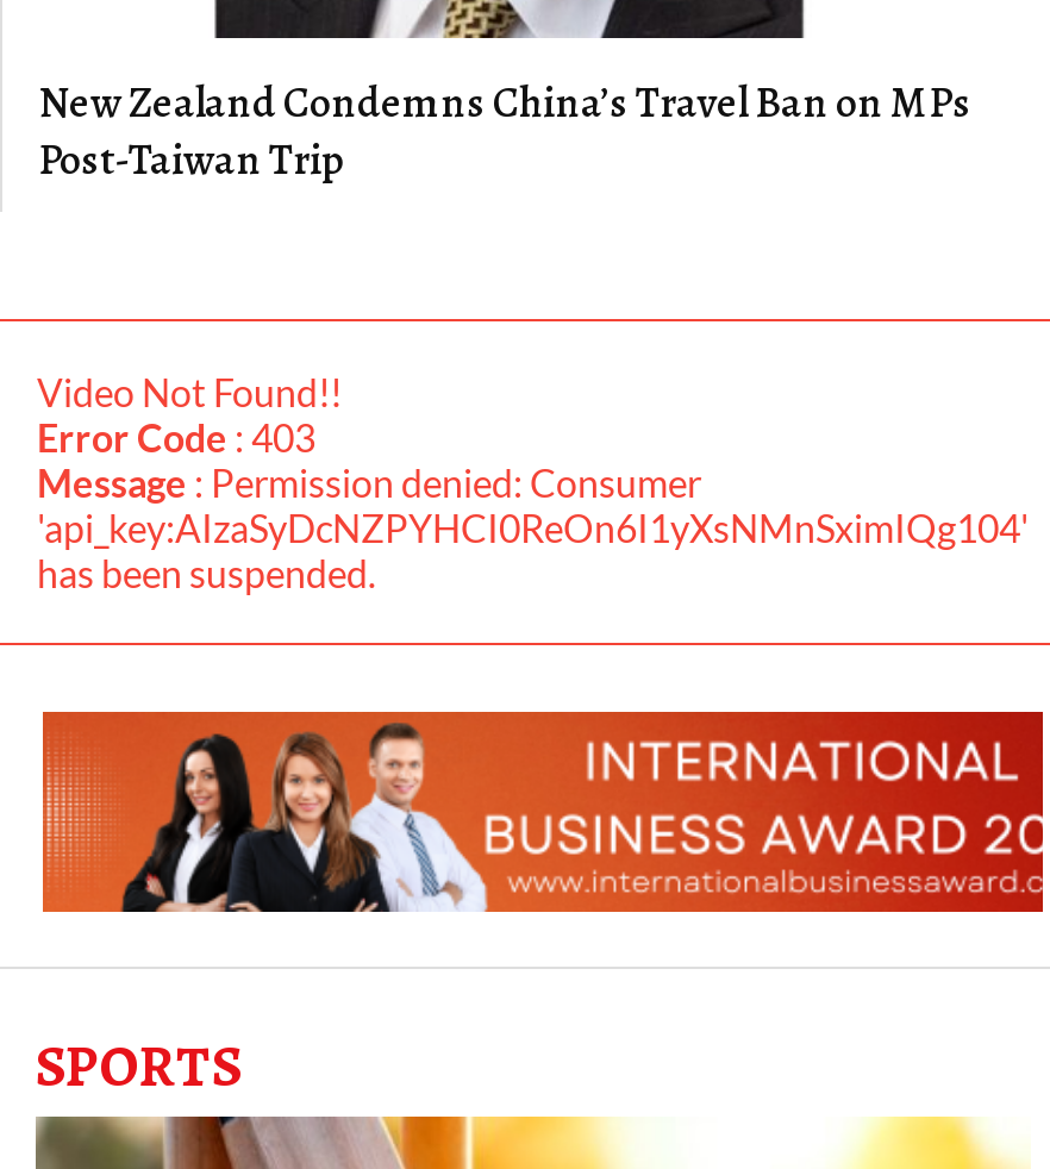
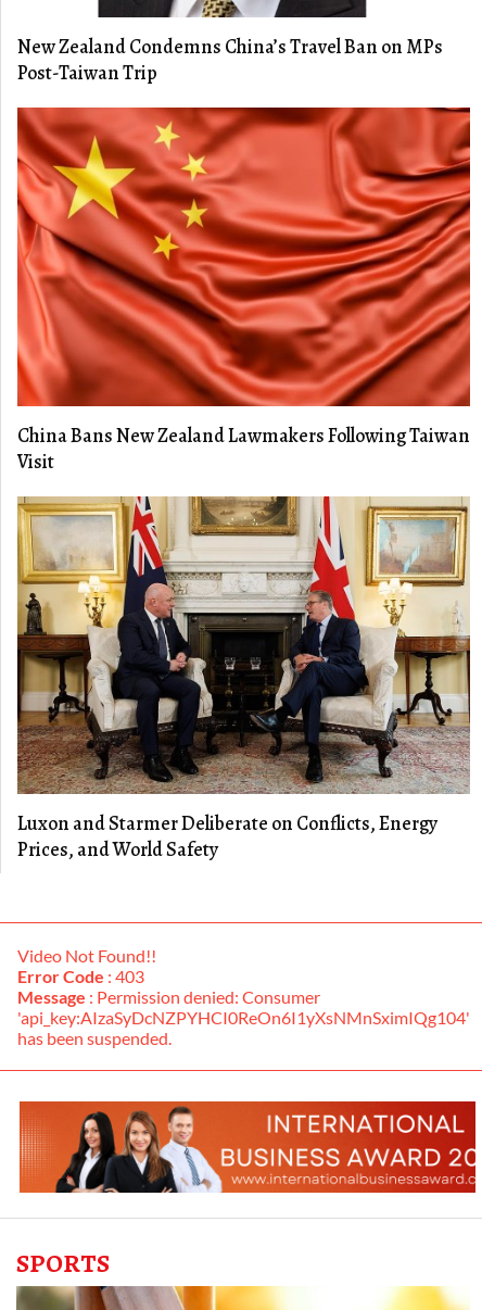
none -> [16,106,471,474] [image] | China Bans New Zealand Lawmakers Following Taiwan | Visit
none -> [16,495,471,863] [image] | Luxon and Starmer Deliberate on Conflicts, Energy | Prices, and World Safety

